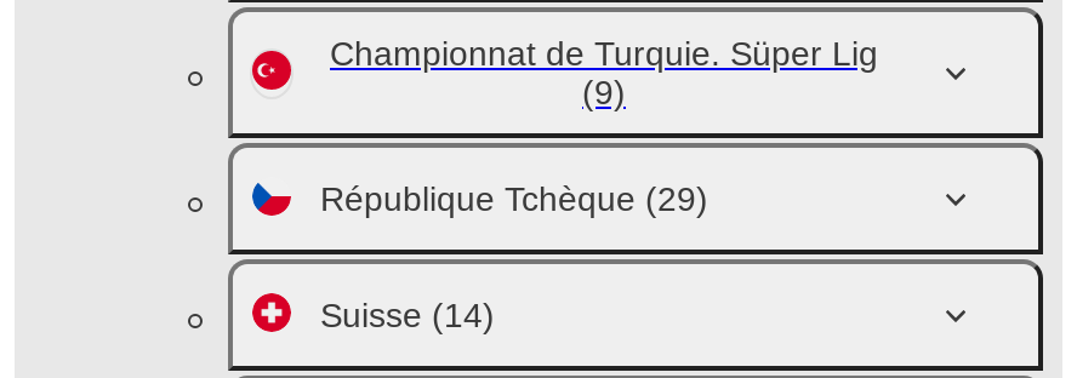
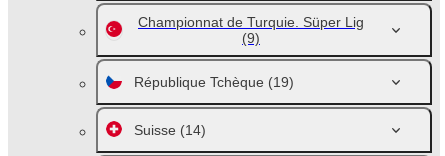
[320,179,708,218] République Tchèque (29) -> [134,74,294,90] République Tchèque (19)

